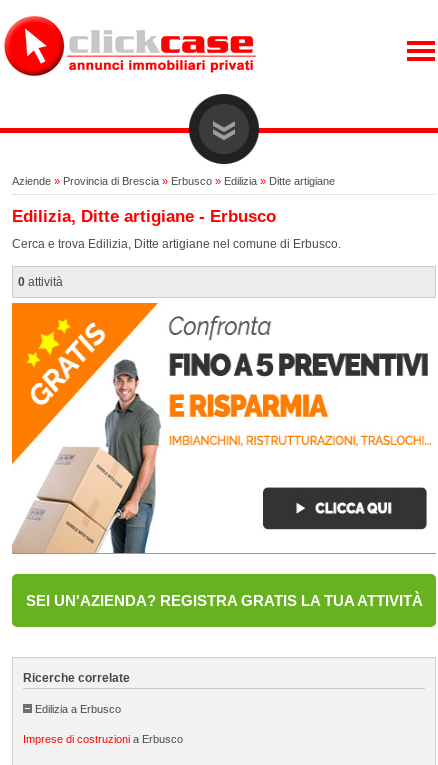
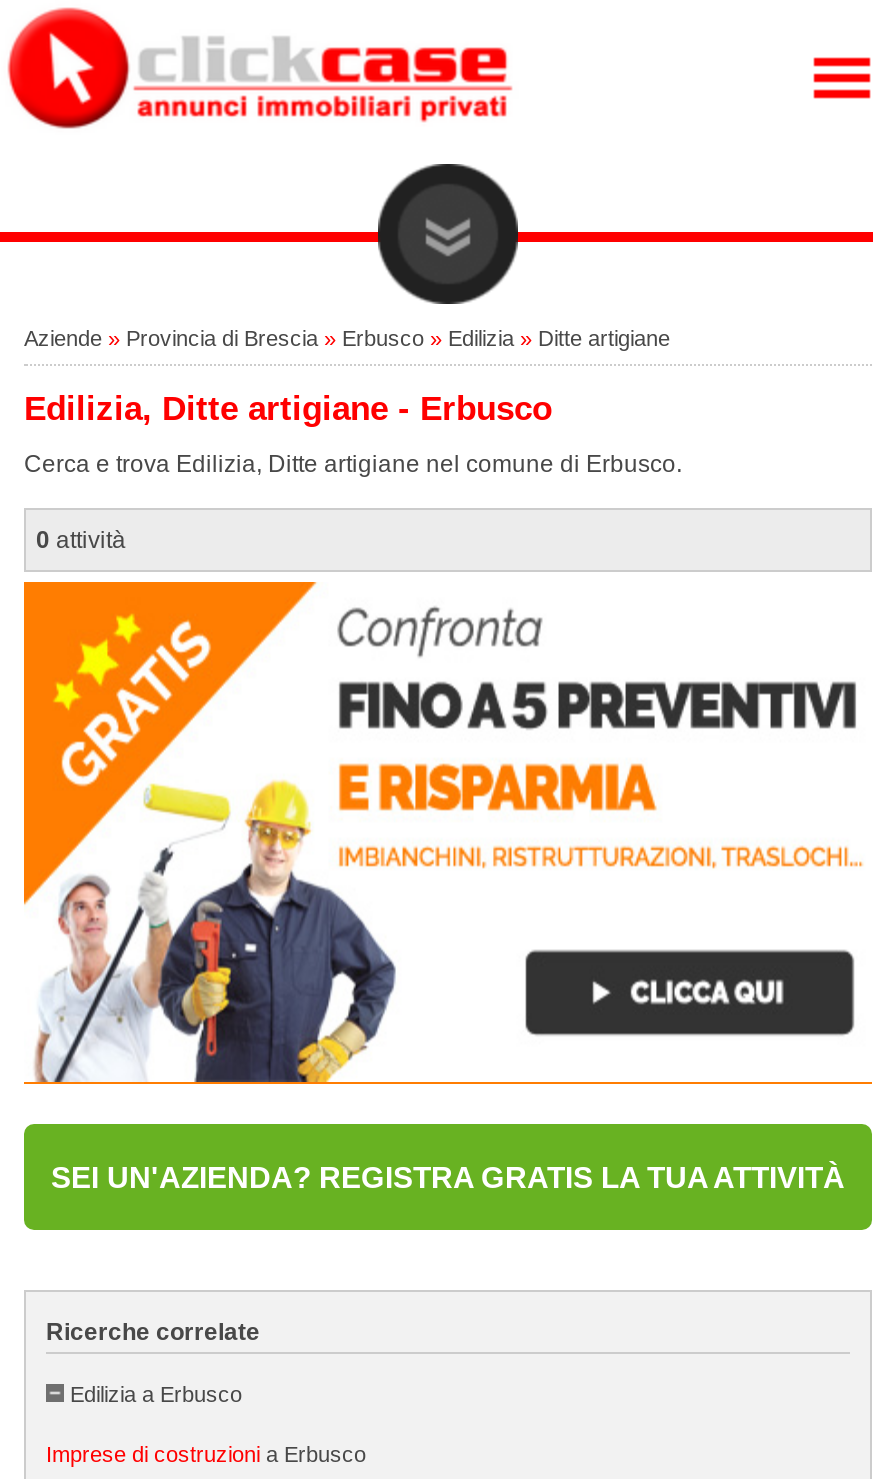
[12,359,198,554] [image] -> [26,696,398,1084] [image]

